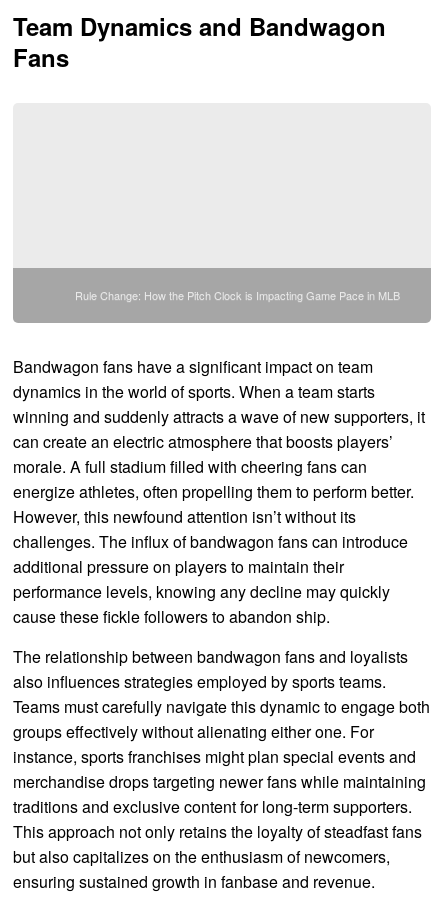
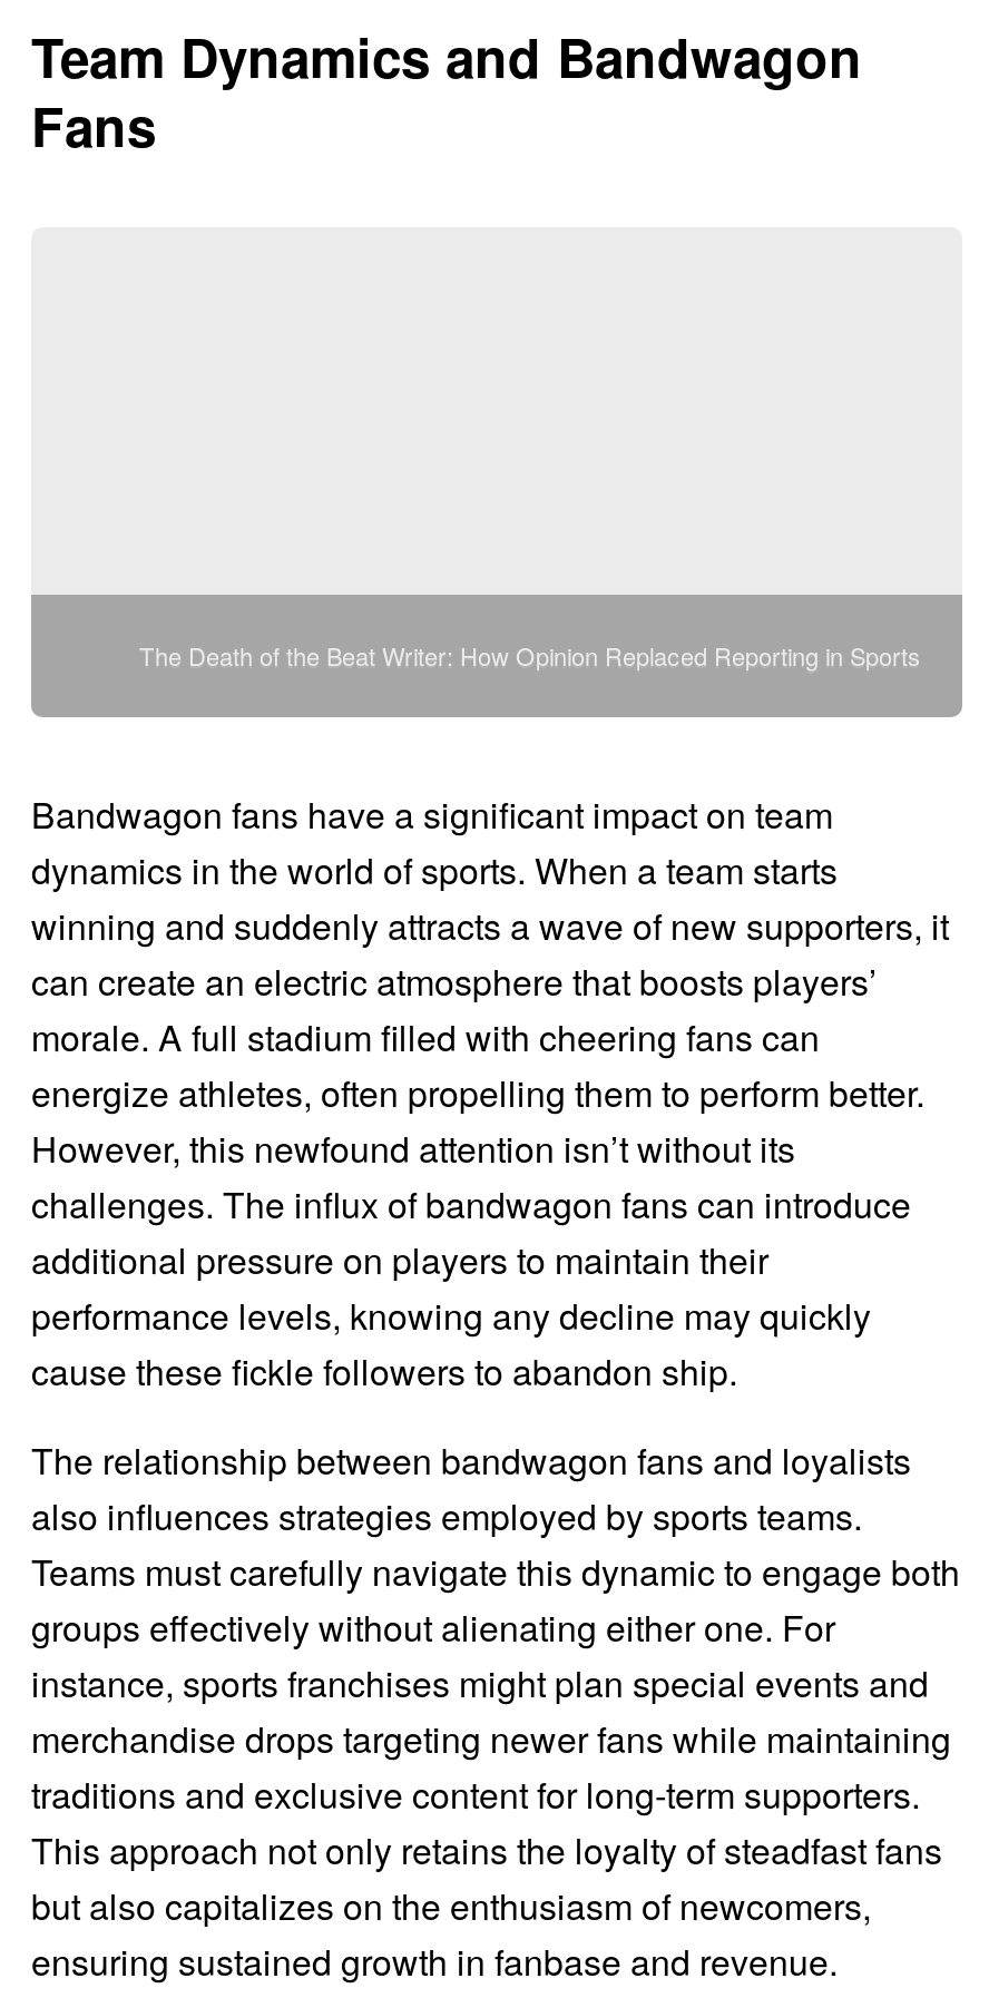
[74,287,399,303] Rule Change: How the Pitch Clock is Impacting Game Pace in MLB -> [139,636,921,672] The Death of the Beat Writer: How Opinion Replaced Reporting in Sports

